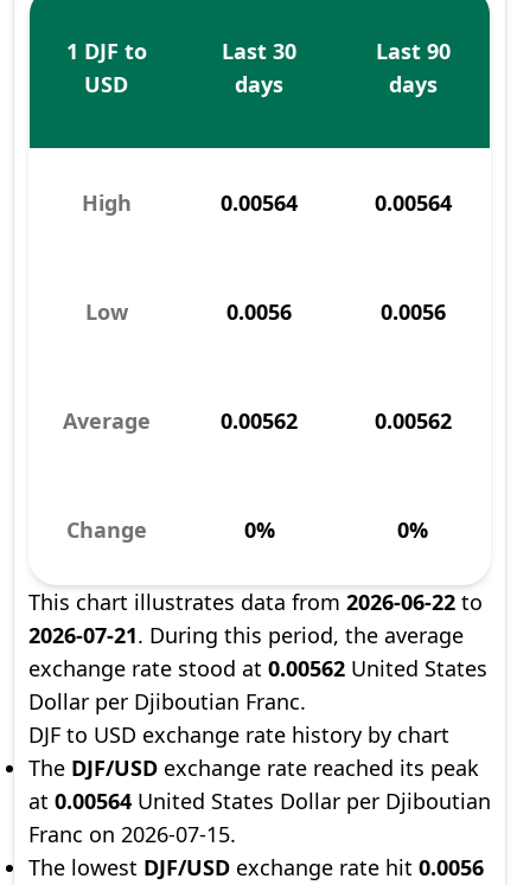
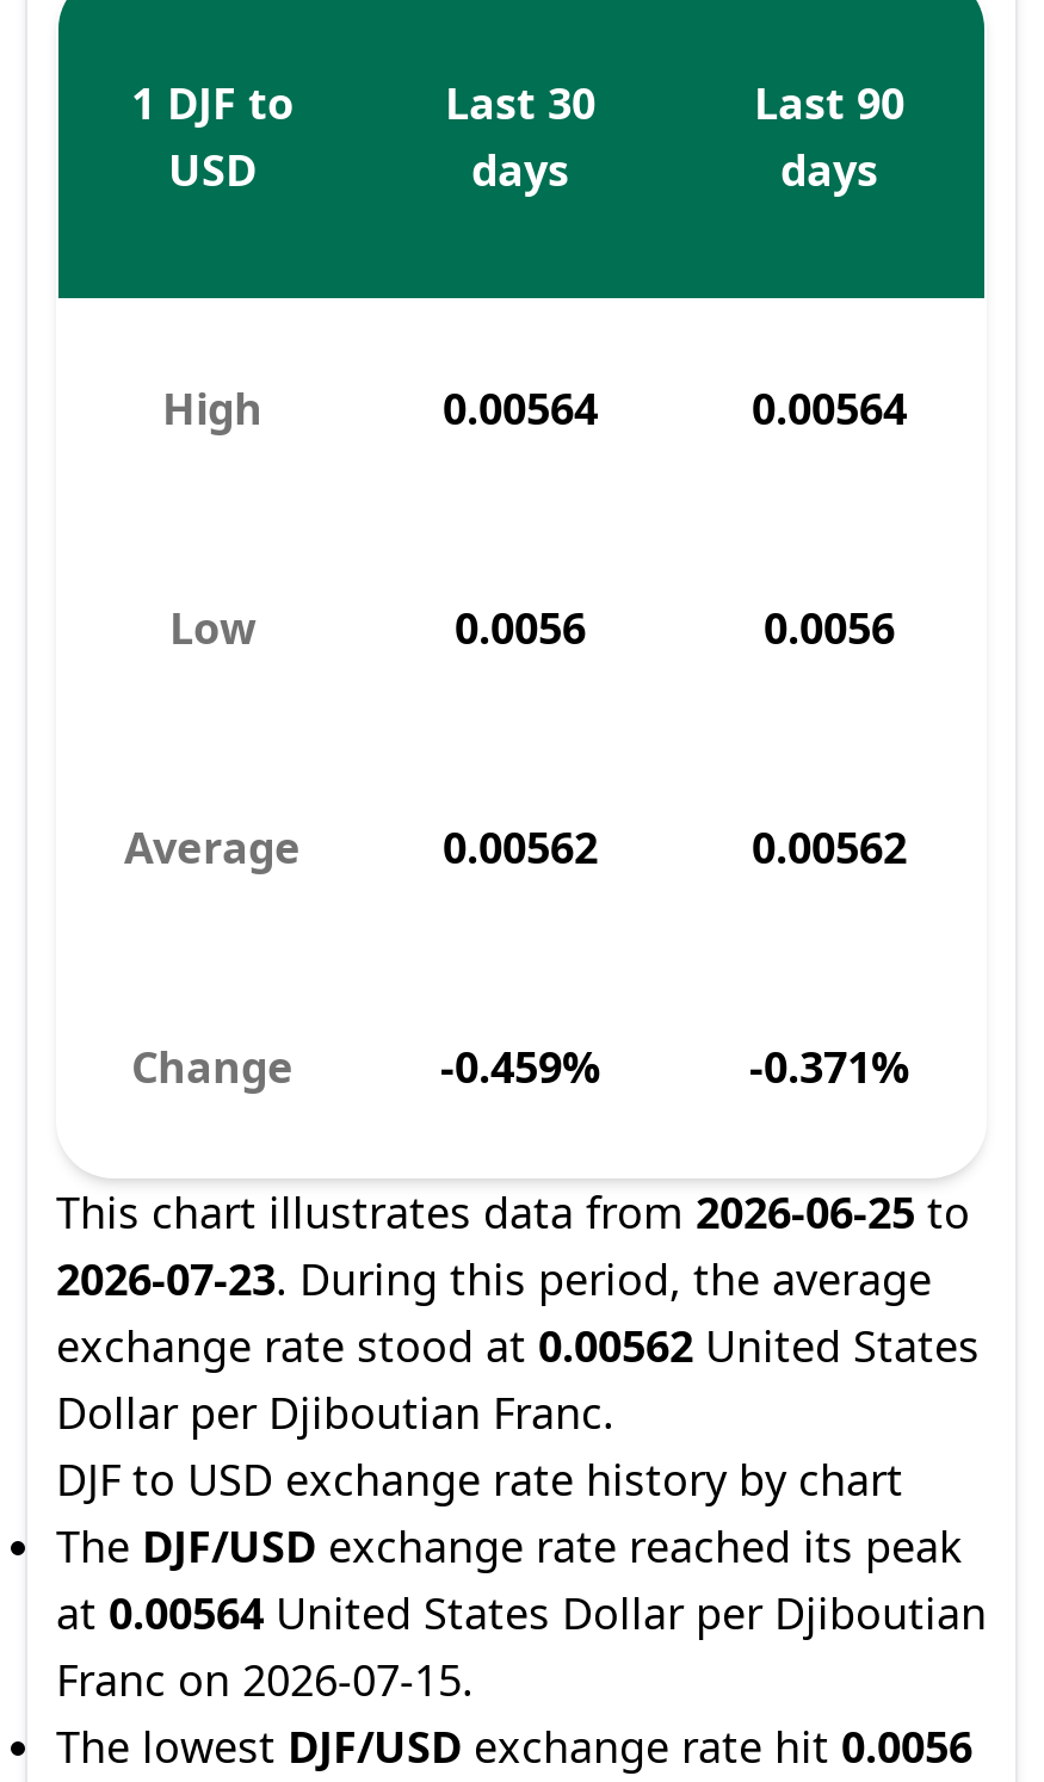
[244,515,275,544] 0% -> [440,1038,600,1095] -0.459%
[397,515,428,544] 0% -> [749,1038,909,1095] -0.371%
[28,588,483,616] This chart illustrates data from 2026-06-22 to -> [56,1183,970,1240] This chart illustrates data from 2026-06-25 to
[28,621,464,649] 2026-07-21. During this period, the average -> [56,1250,932,1307] 2026-07-23. During this period, the average

